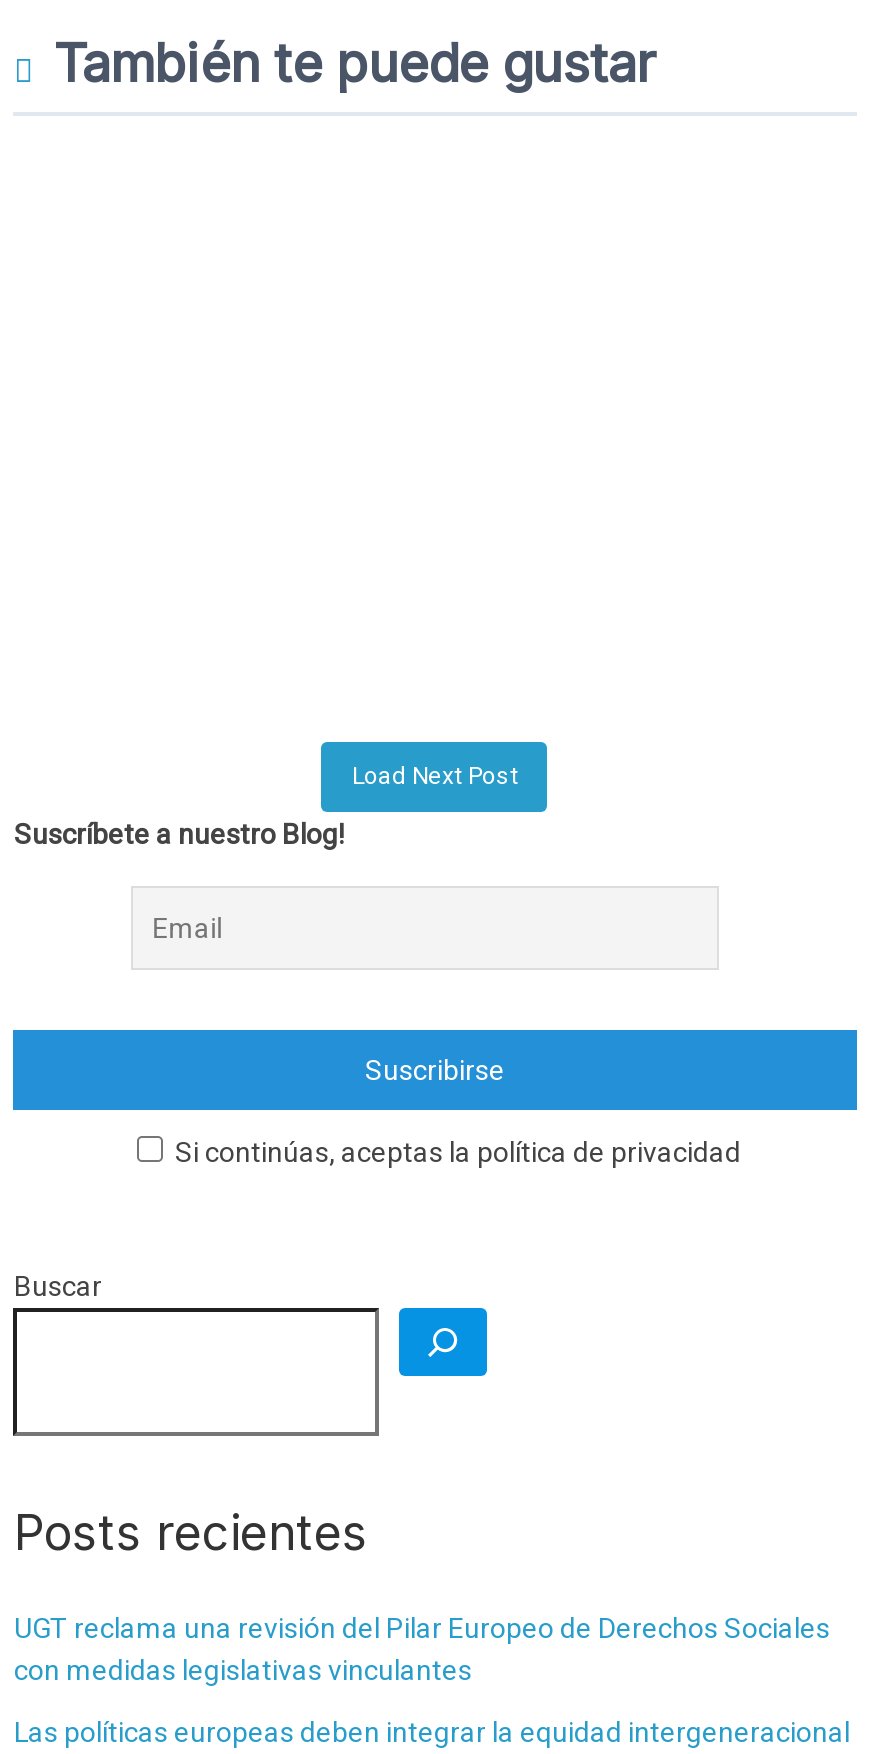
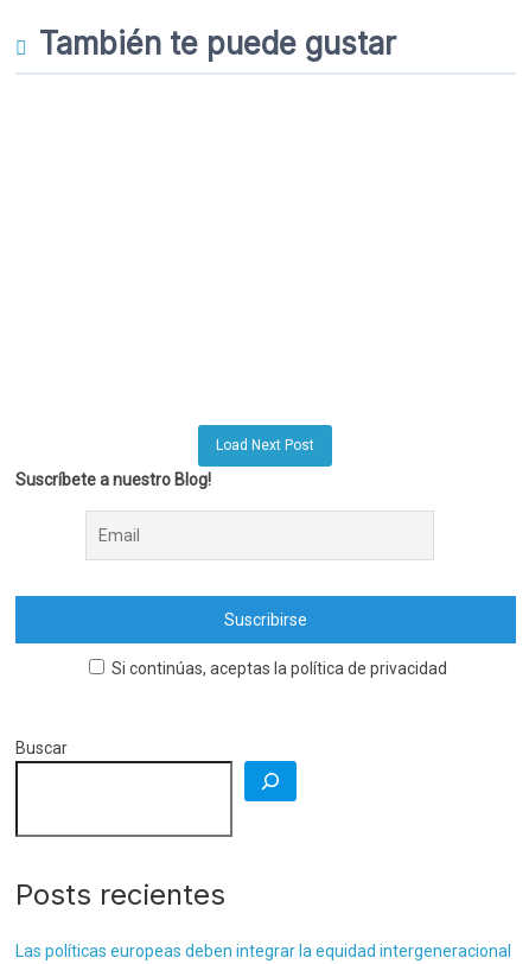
[14,1613,830,1687] UGT reclama una revisión del Pilar Europeo de Derechos Sociales | con medidas legislativas vinculantes -> none

